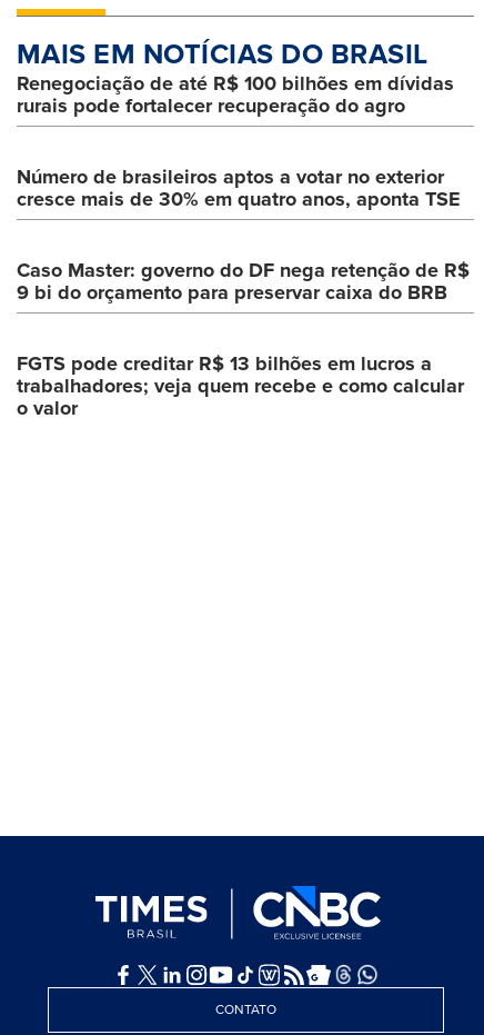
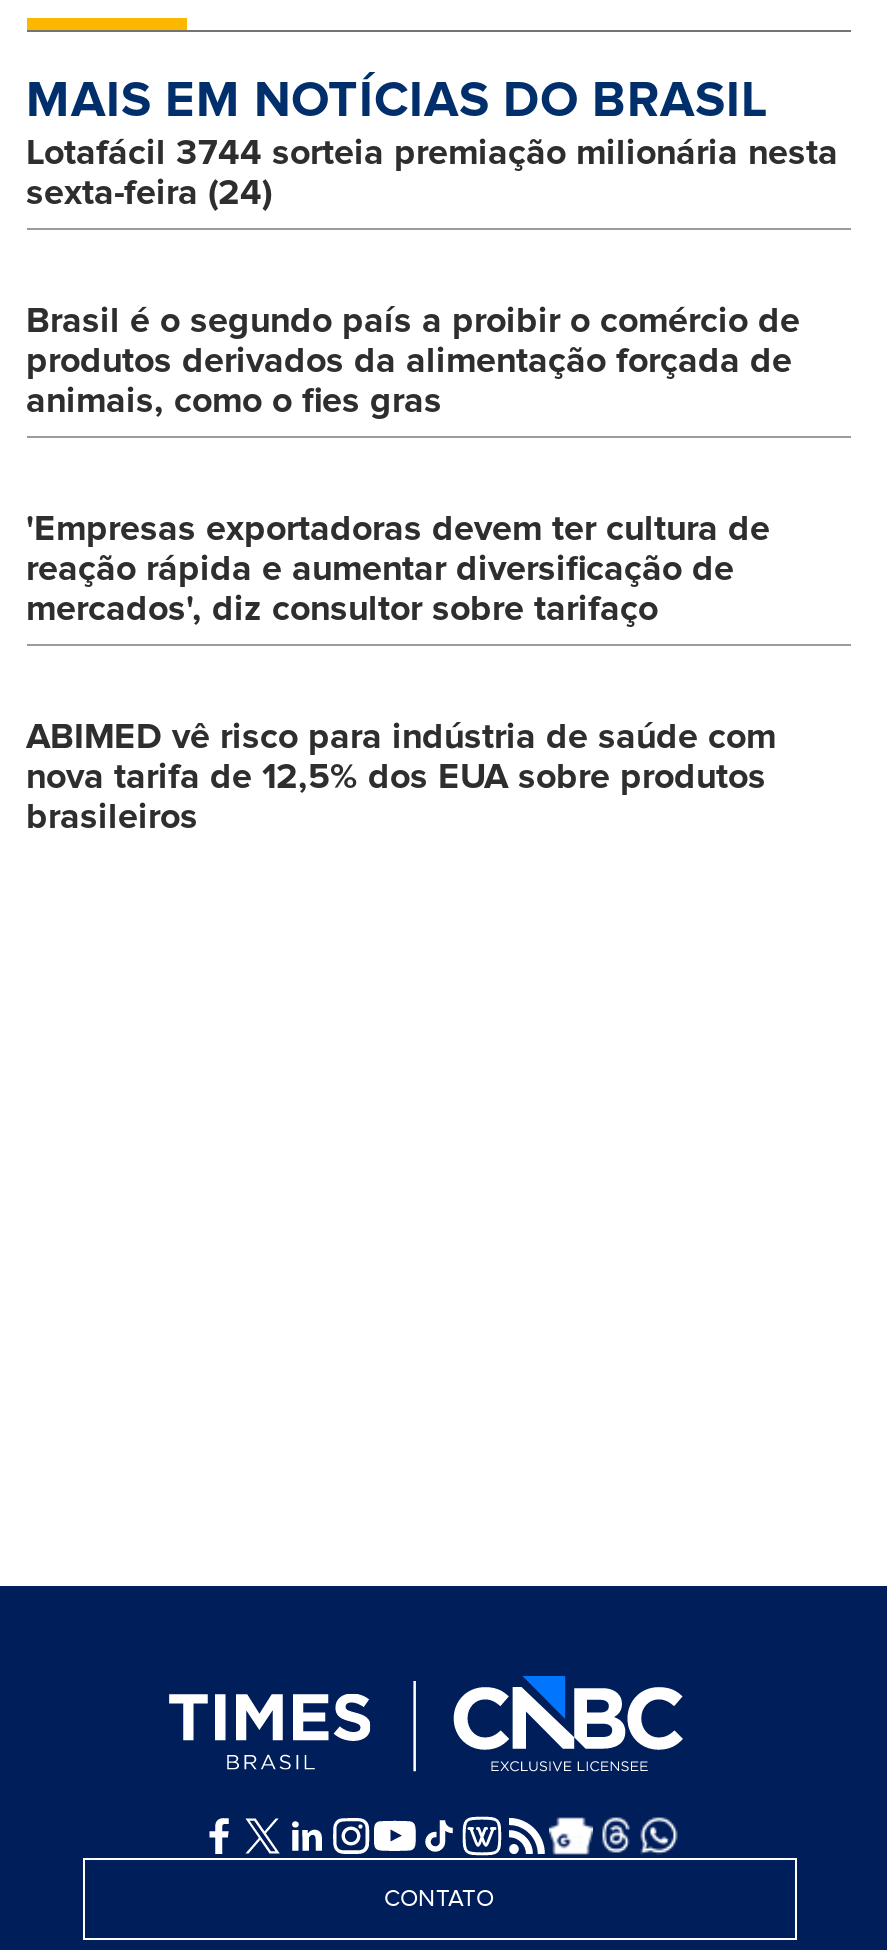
[16,71,453,118] Renegociação de até R$ 100 bilhões em dívidas | rurais pode fortalecer recuperação do agro -> [26,129,838,213] Lotafácil 3744 sorteia premiação milionária nesta | sexta-feira (24)
[16,164,460,211] Número de brasileiros aptos a votar no exterior | cresce mais de 30% em quatro anos, aponta TSE -> [26,297,800,421] Brasil é o segundo país a proibir o comércio de | produtos derivados da alimentação forçada de | animais, como o fies gras
[16,258,469,304] Caso Master: governo do DF nega retenção de R$ | 9 bi do orçamento para preservar caixa do BRB -> [26,505,770,629] 'Empresas exportadoras devem ter cultura de | reação rápida e aumentar diversificação de | mercados', diz consultor sobre tarifaço
[16,351,463,420] FGTS pode creditar R$ 13 bilhões em lucros a | trabalhadores; veja quem recebe e como calcular | o valor -> [26,713,776,837] ABIMED vê risco para indústria de saúde com | nova tarifa de 12,5% dos EUA sobre produtos | brasileiros

